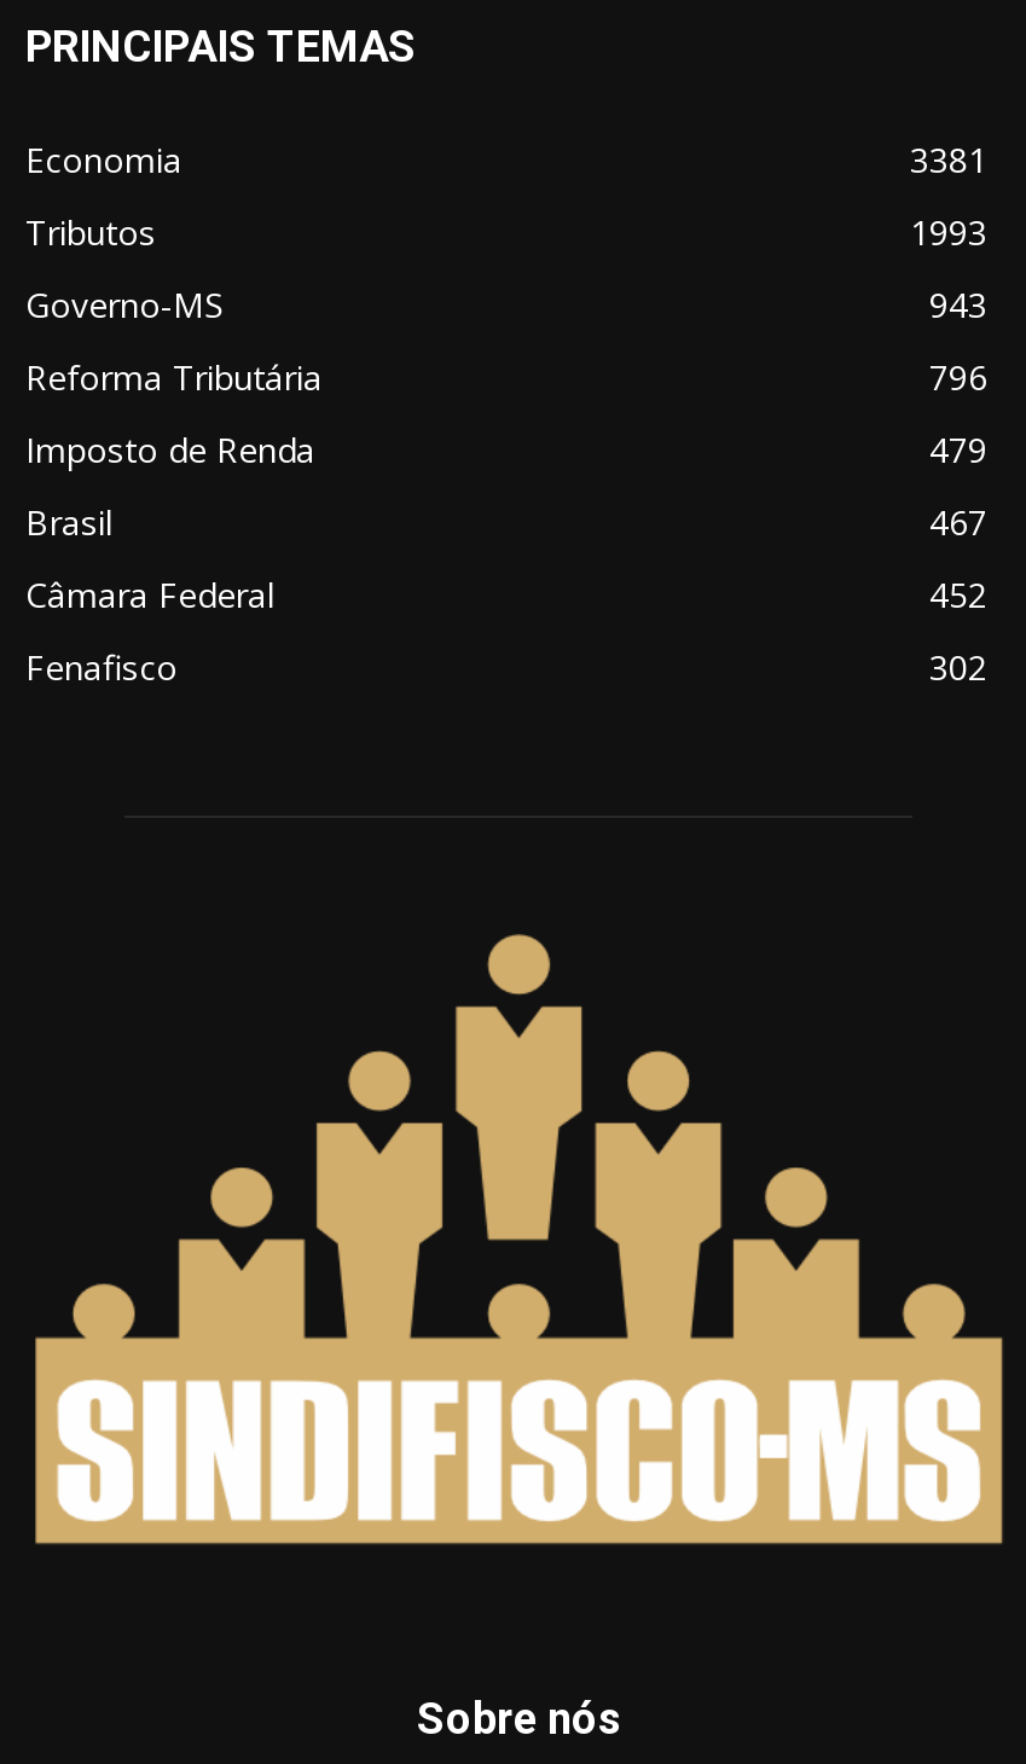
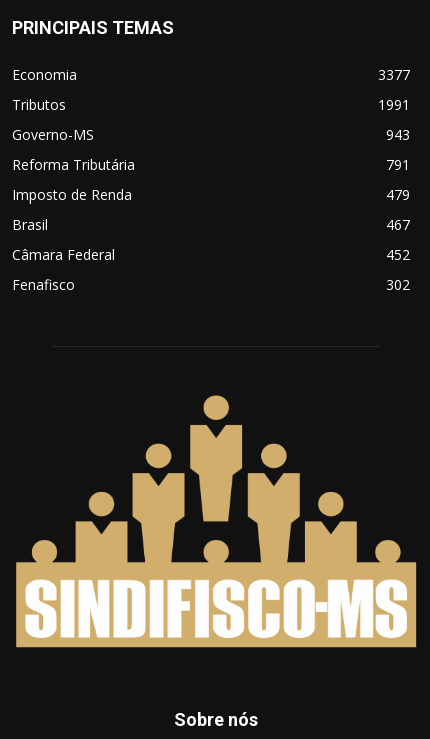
[910,137,987,183] 3381 -> [378,65,410,84] 3377
[910,210,987,256] 1993 -> [378,95,410,114] 1991
[929,355,987,401] 796 -> [386,155,410,174] 791

